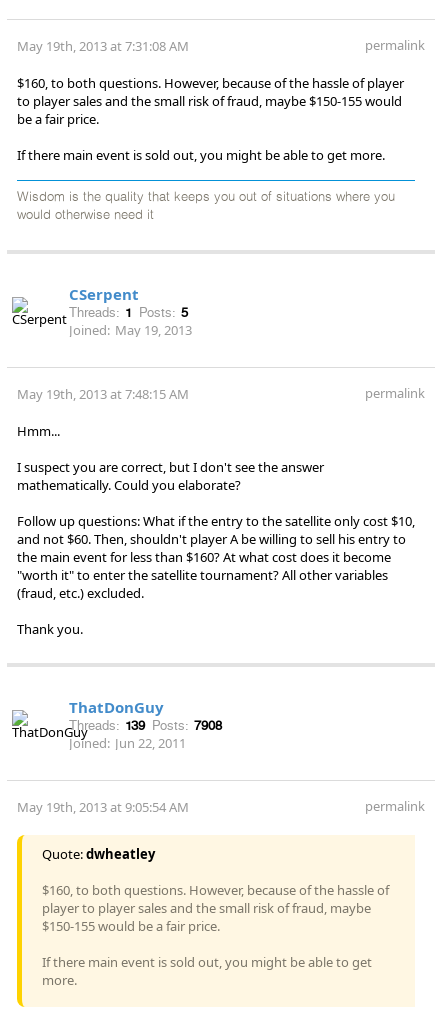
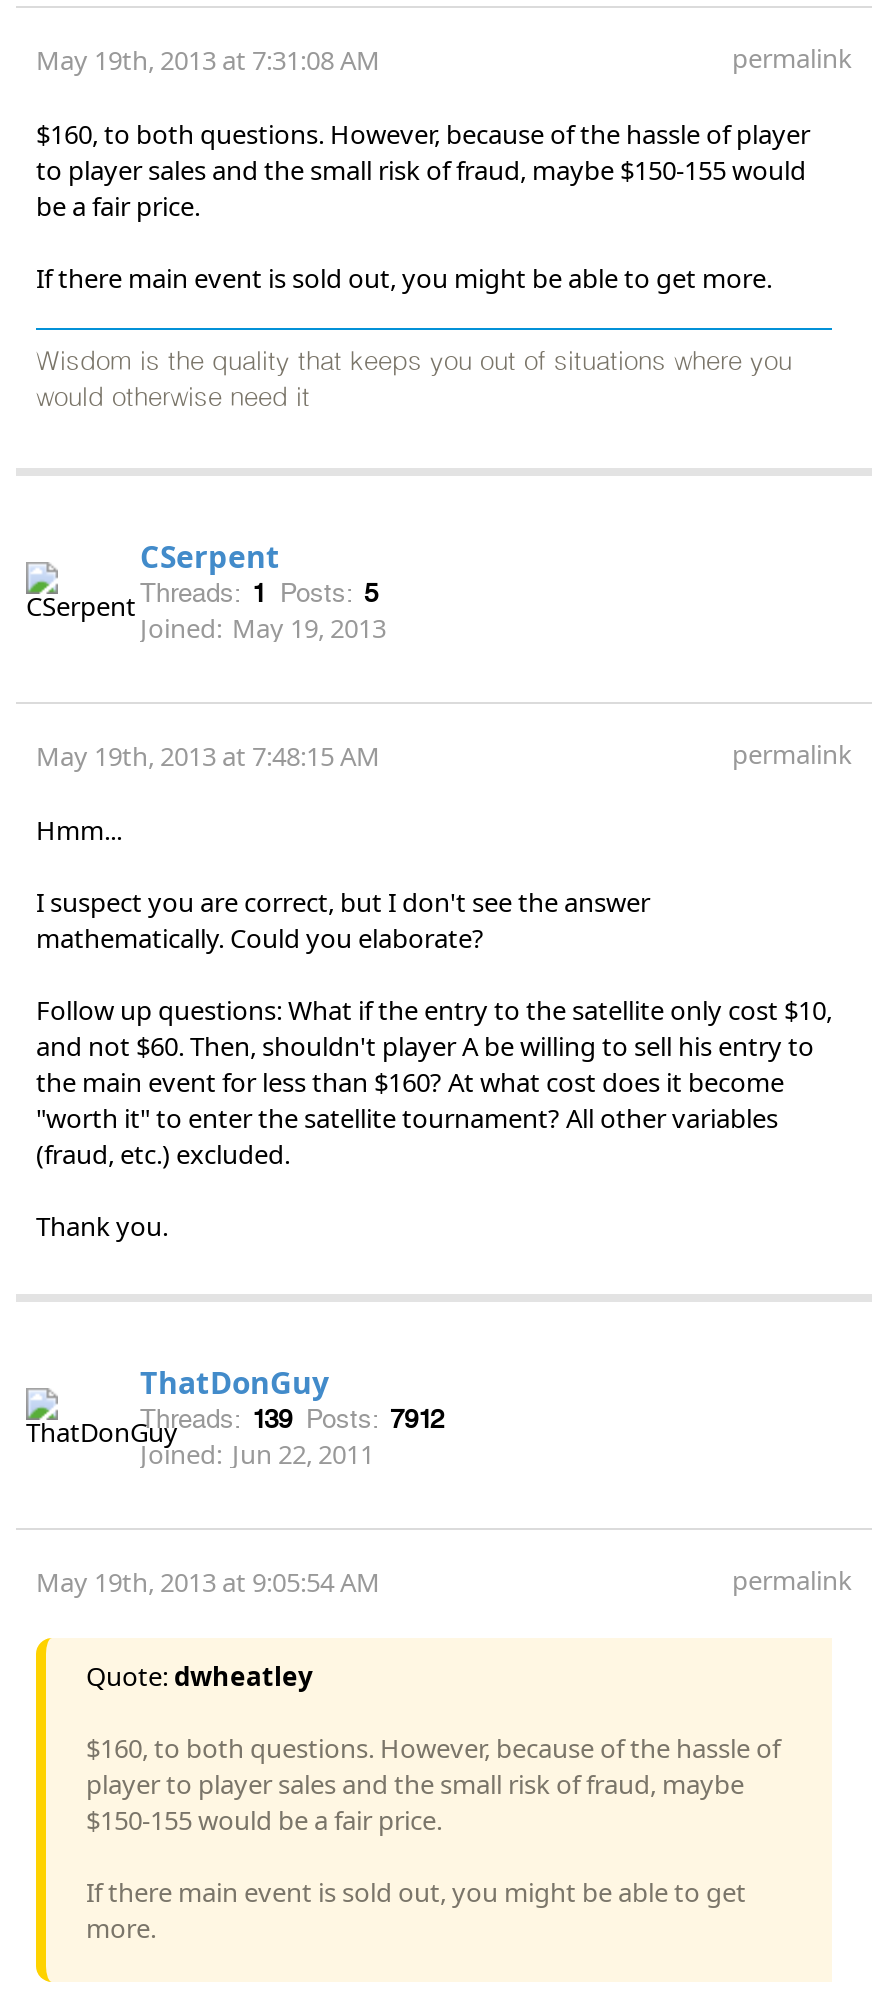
[69,718,222,733] Threads: 139 Posts: 7908 -> [140,1404,444,1434] Threads: 139 Posts: 7912

